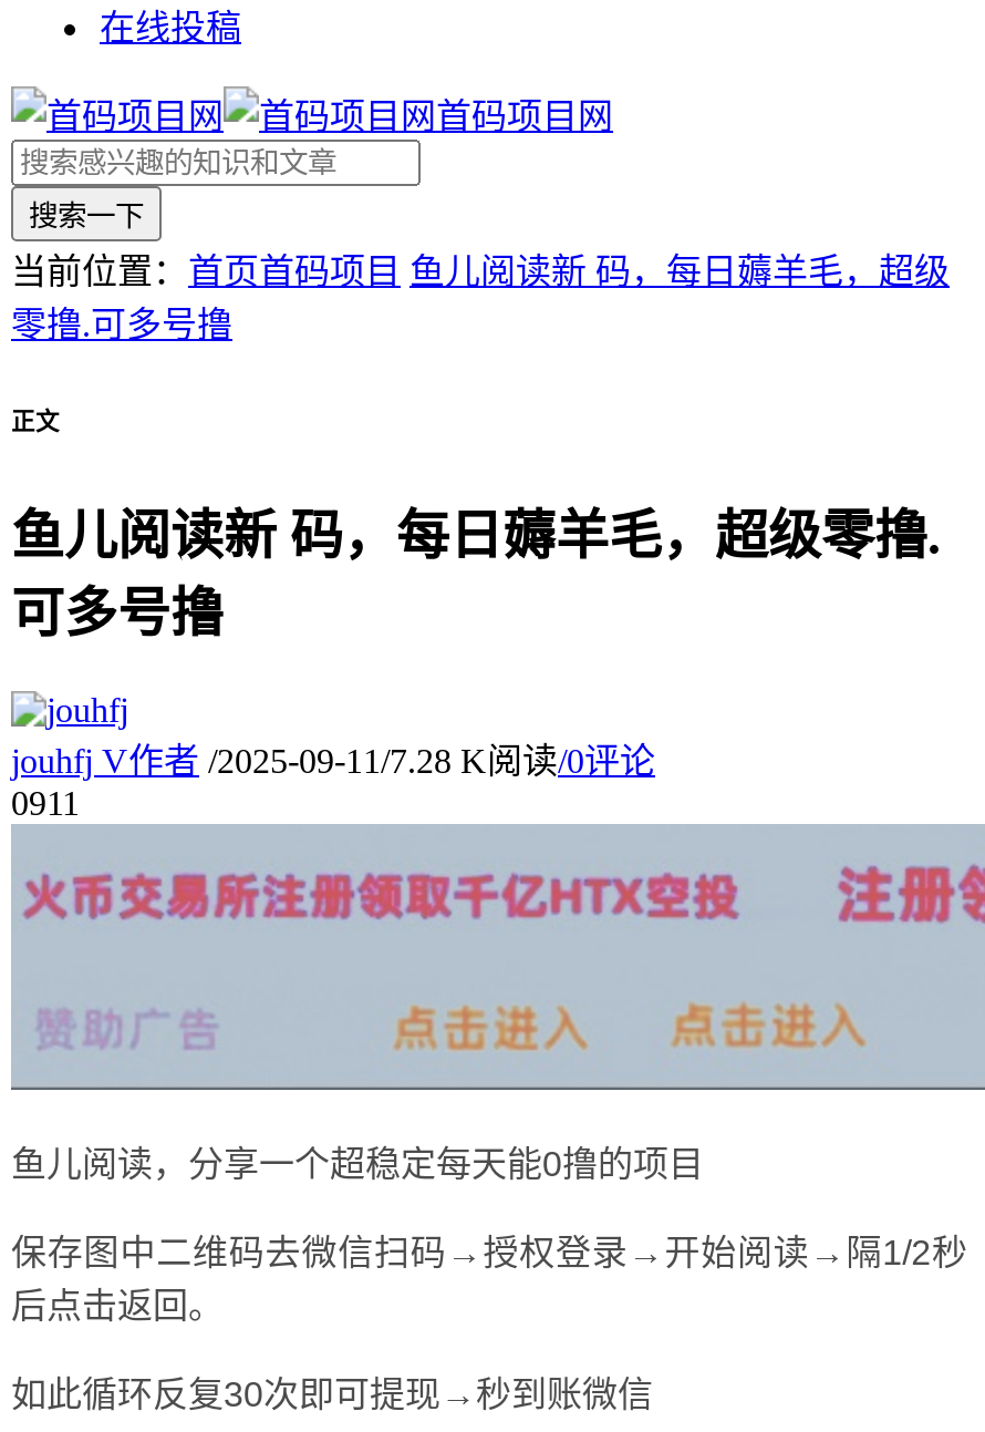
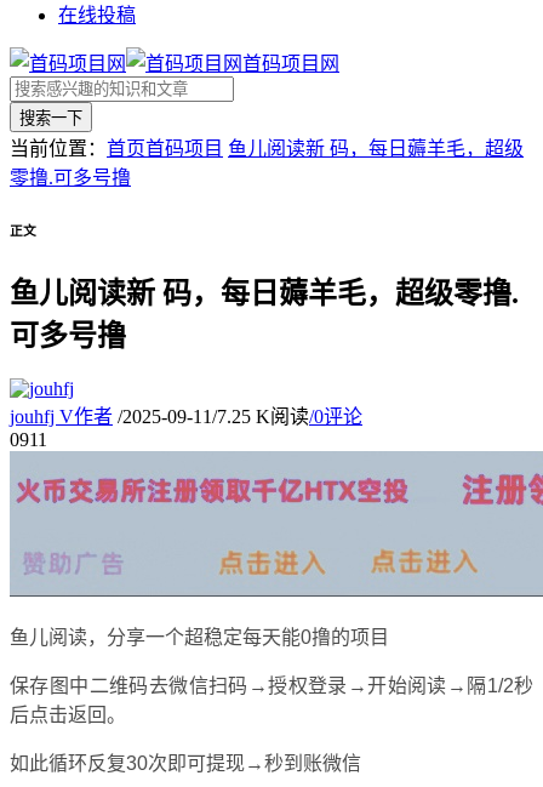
[11,742,655,779] jouhfj V作者 / 2025-09-11 / 7.28 K阅读/0评论 -> [10,406,362,427] jouhfj V作者 / 2025-09-11 / 7.25 K阅读/0评论

